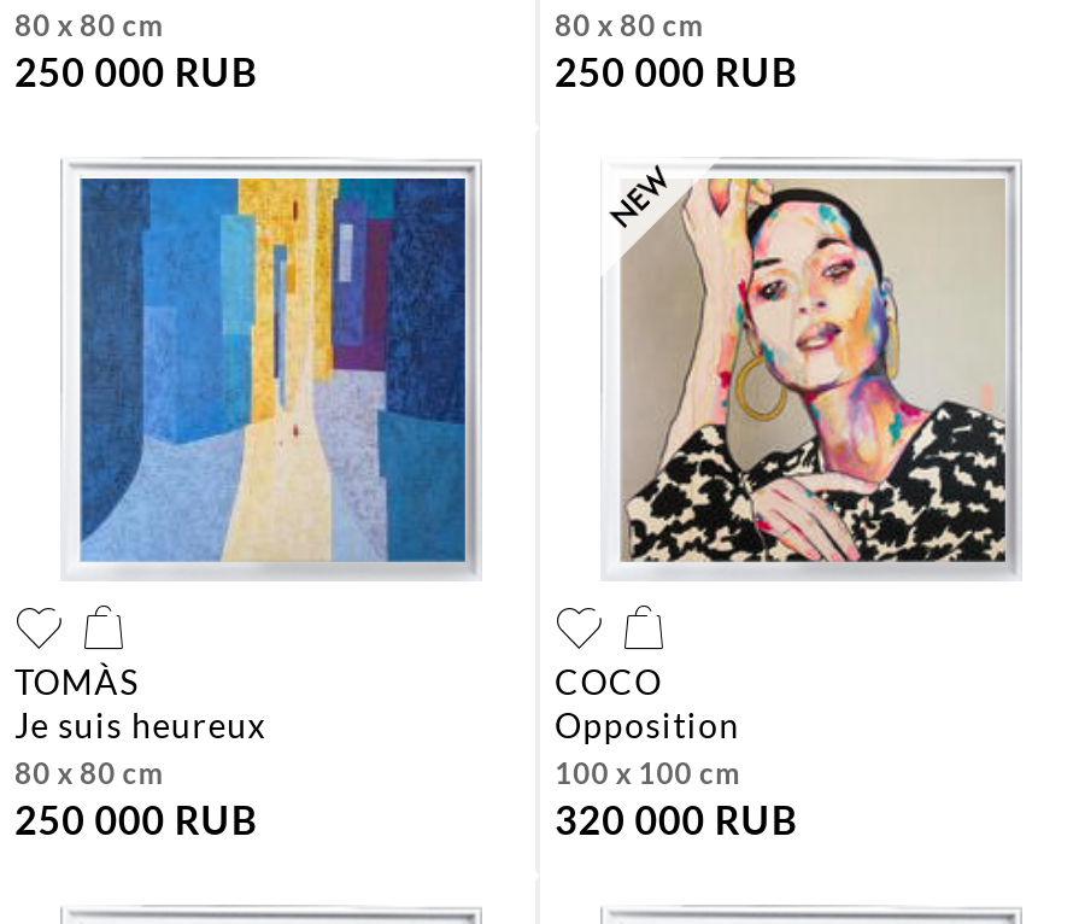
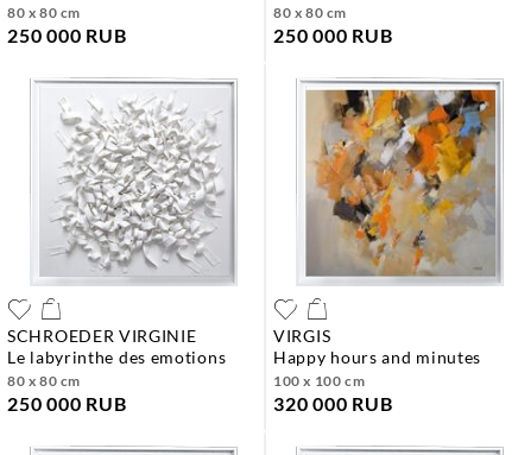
[77,176,468,565] [image] -> [39,88,229,277] [image]
[610,166,1005,562] [image] -> [301,81,495,277] [image]
[14,661,266,745] TOMÀS | je suis heureux -> [7,325,226,367] SCHROEDER VIRGINIE | le labyrinthe des emotions
[555,661,740,745] COCO | opposition -> [273,325,481,367] VIRGIS | happy hours and minutes

